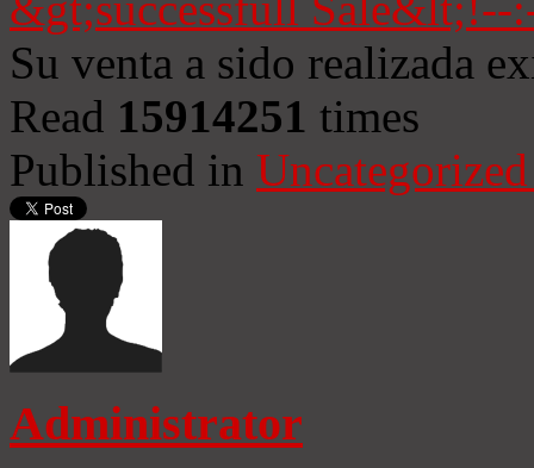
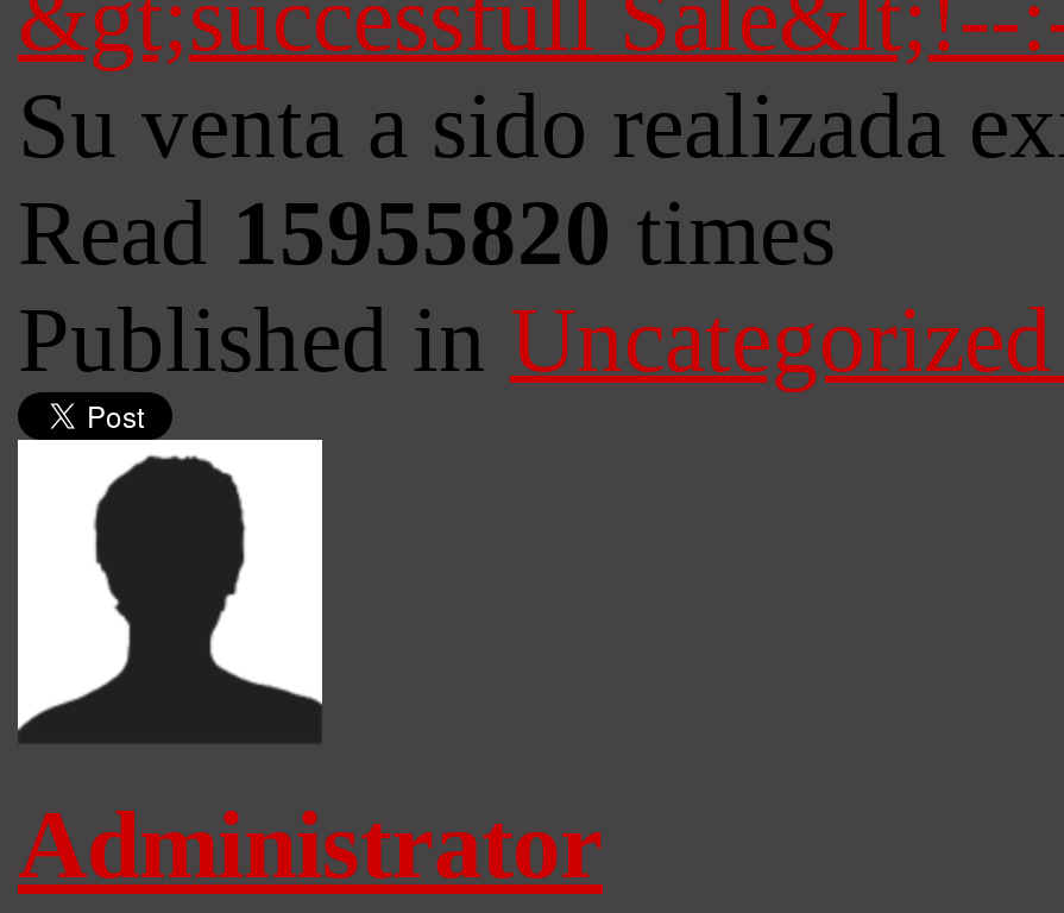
[10,90,420,141] Read 15914251 times -> [18,180,836,282] Read 15955820 times

